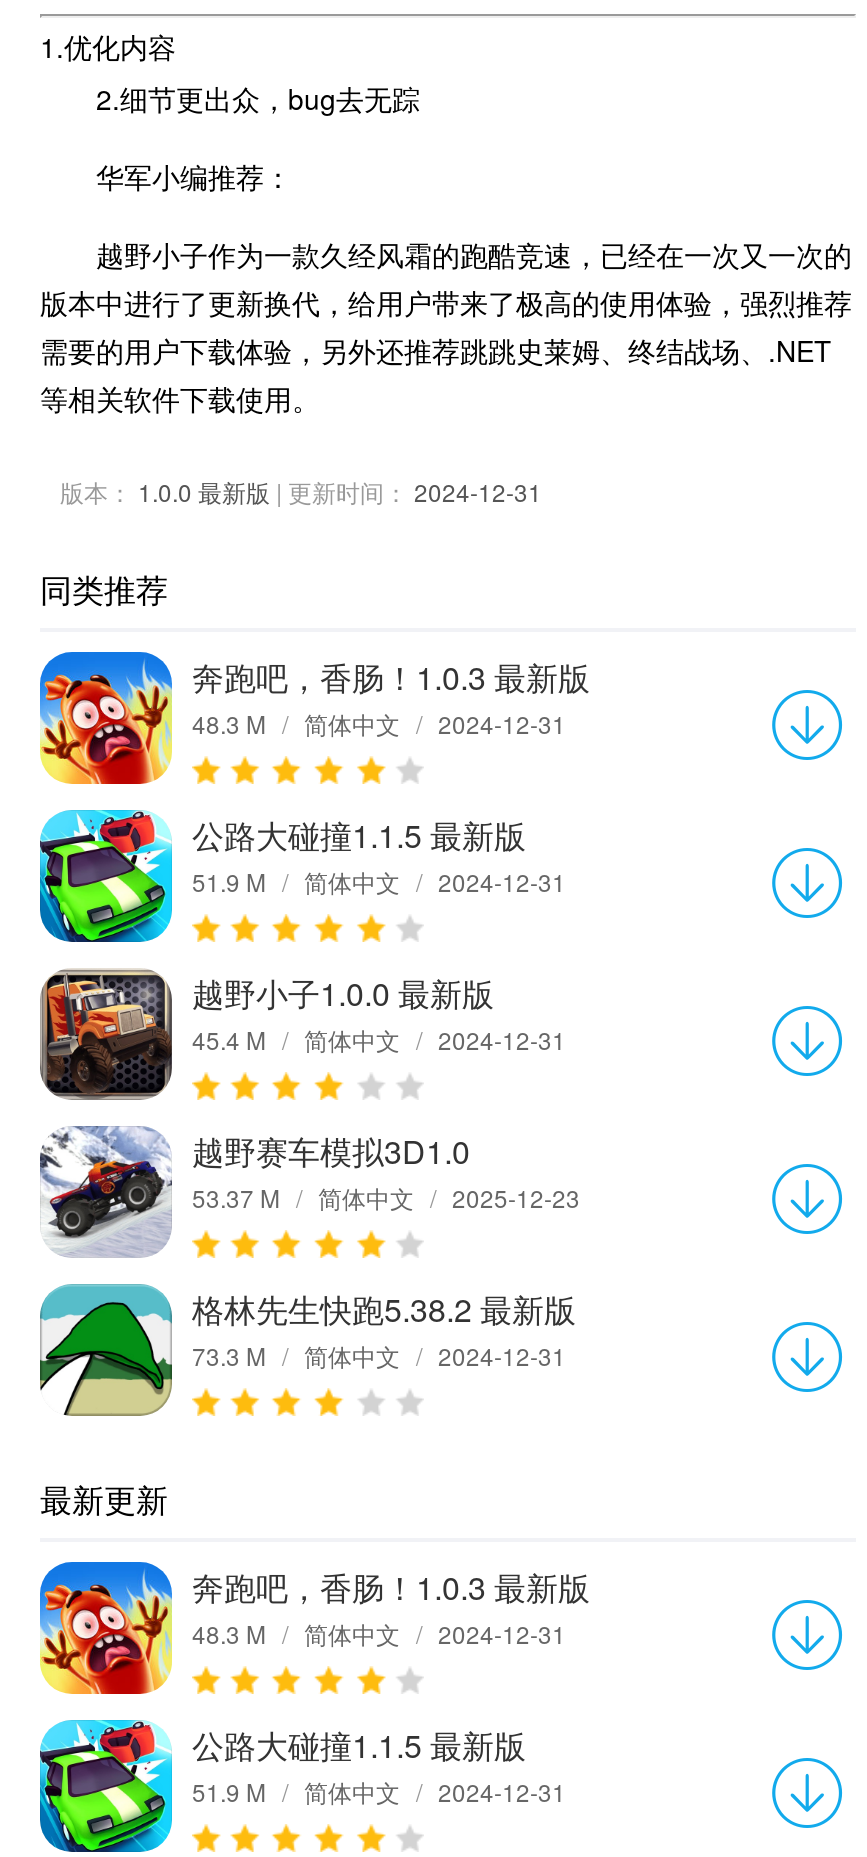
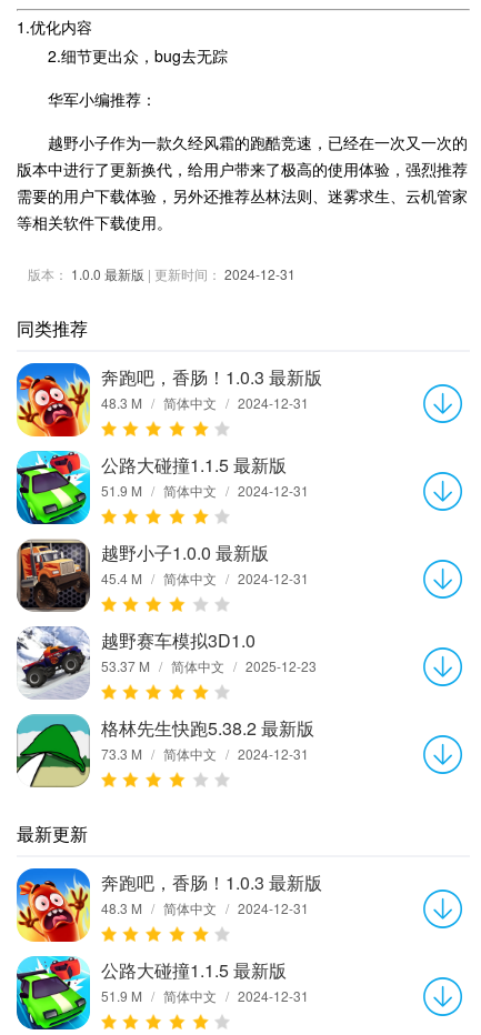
[40,330,832,370] 需要的用户下载体验，另外还推荐跳跳史莱姆、终结战场、.NET -> [17,184,468,207] 需要的用户下载体验，另外还推荐丛林法则、迷雾求生、云机管家

